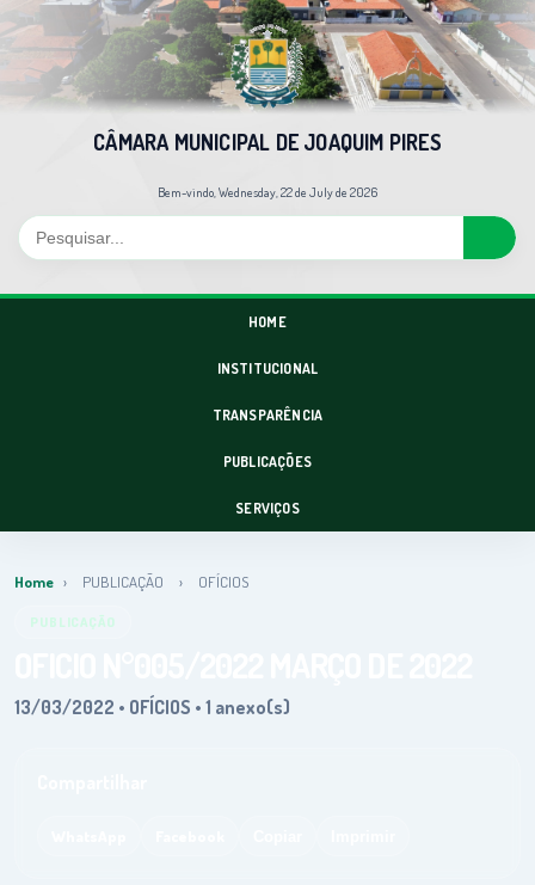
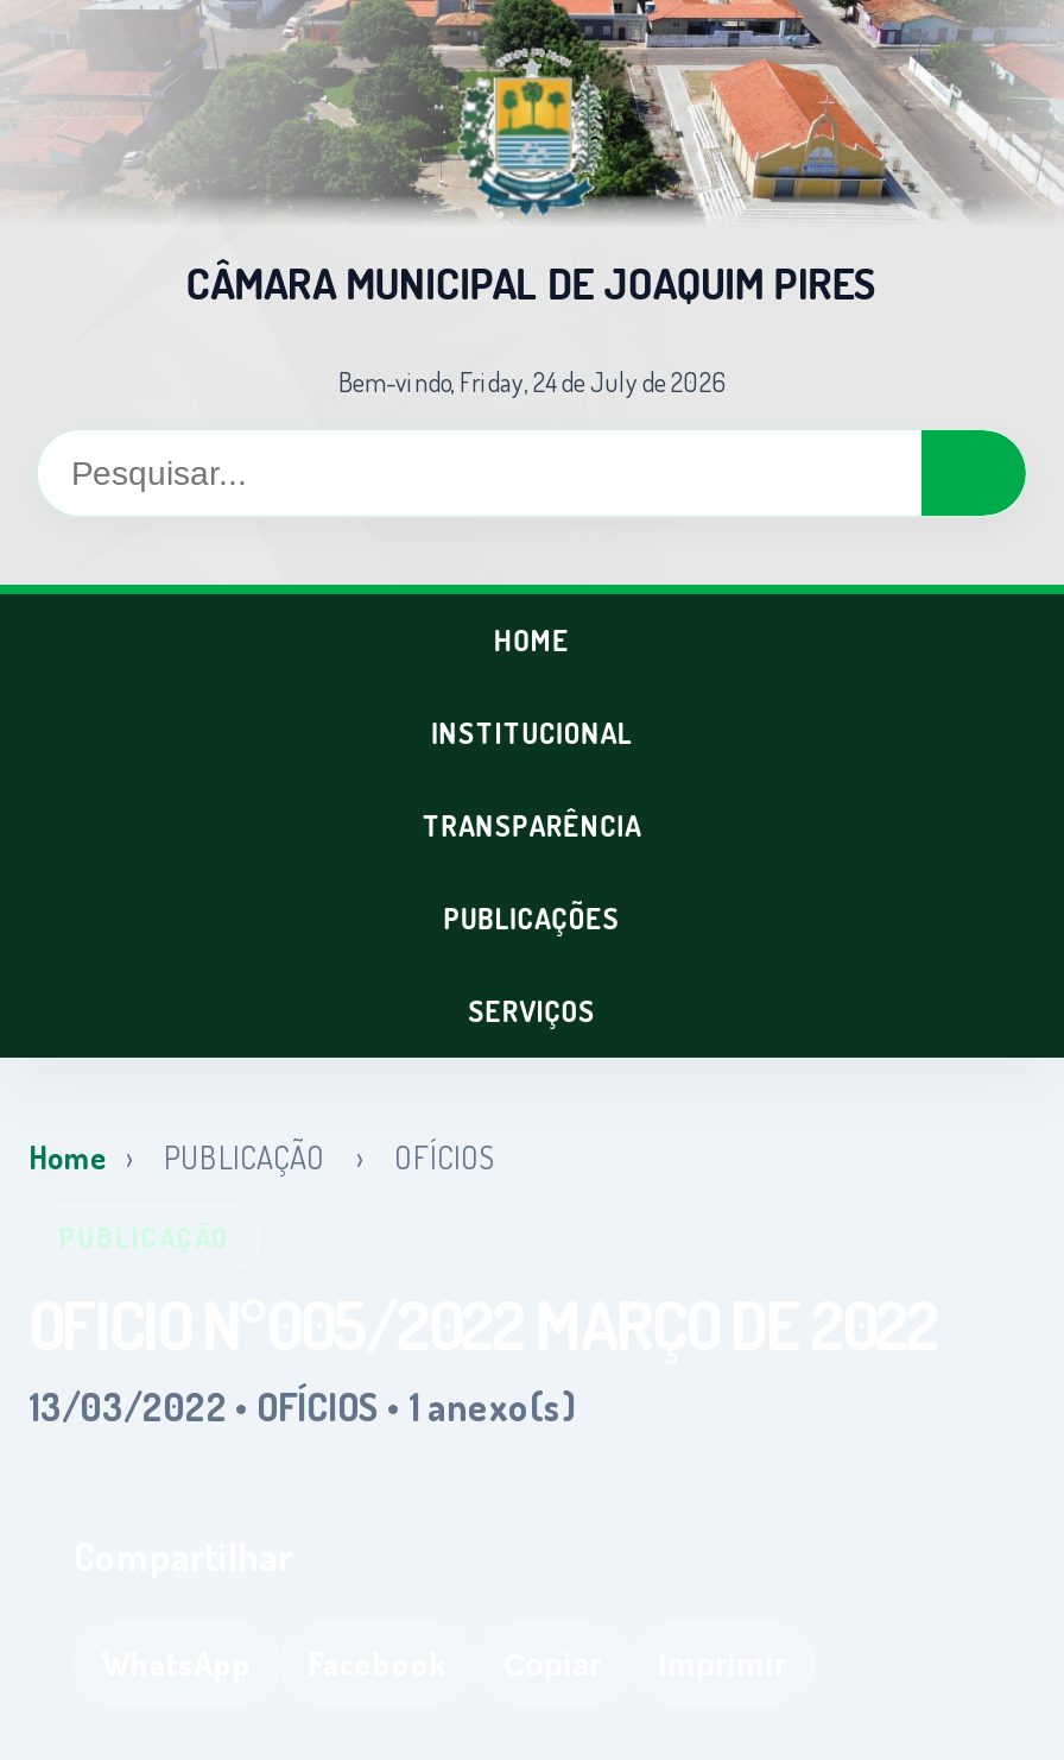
[158,184,377,201] Bem-vindo, Wednesday, 22 de July de 2026 -> [338,366,726,400] Bem-vindo, Friday, 24 de July de 2026

